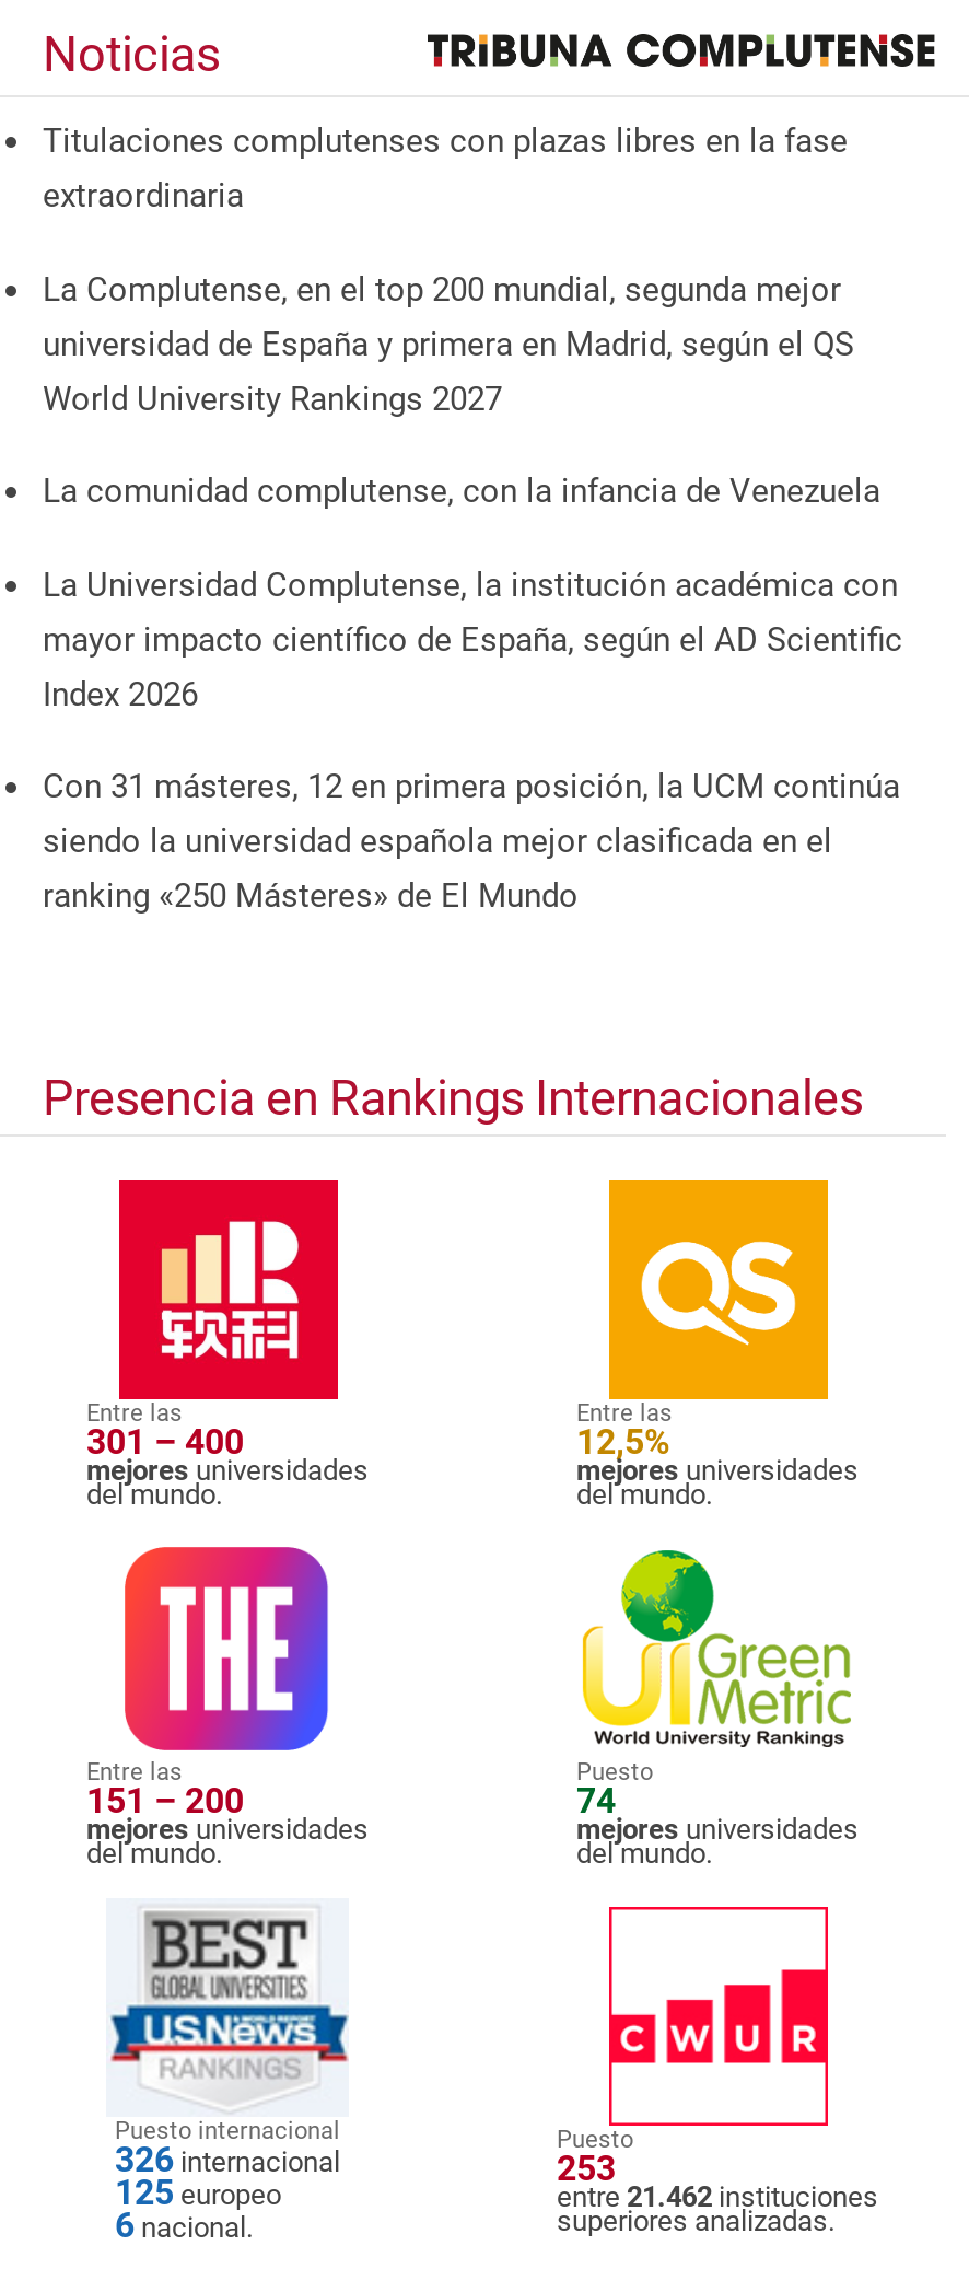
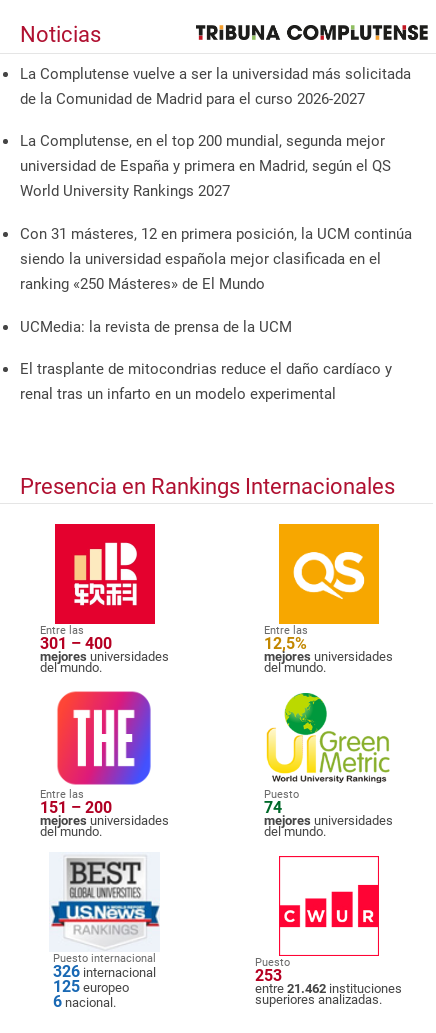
[43,121,848,215] Titulaciones complutenses con plazas libres en la fase | extraordinaria -> [20,65,411,108] La Complutense vuelve a ser la universidad más solicitada | de la Comunidad de Madrid para el curso 2026-2027
[43,472,902,714] La comunidad complutense, con la infancia de Venezuela | La Universidad Complutense, la institución académica con | mayor impacto científico de España, según el AD Scientific | Index 2026 -> none
moved [43,767,900,916] -> [20,225,412,293]: Con 31 másteres, 12 en primera posición, la UCM continúa | siendo la universidad española mejor clasificada en el | ranking «250 Másteres» de El Mundo
none -> [20,318,392,403] UCMedia: la revista de prensa de la UCM | El trasplante de mitocondrias reduce el daño cardíaco y | renal tras un infarto en un modelo experimental

